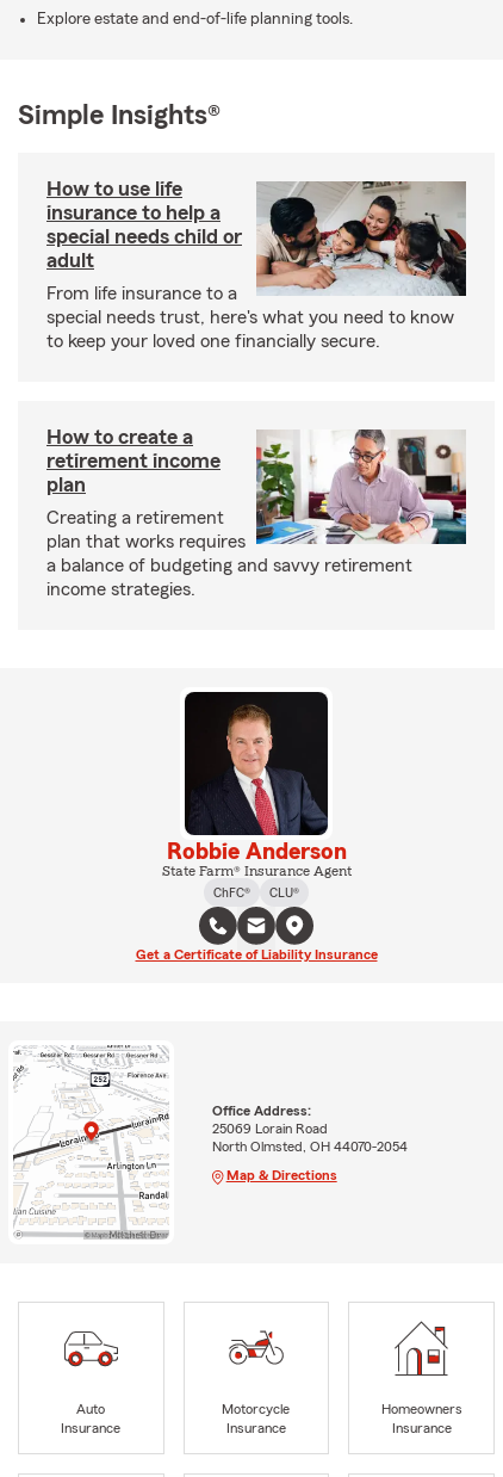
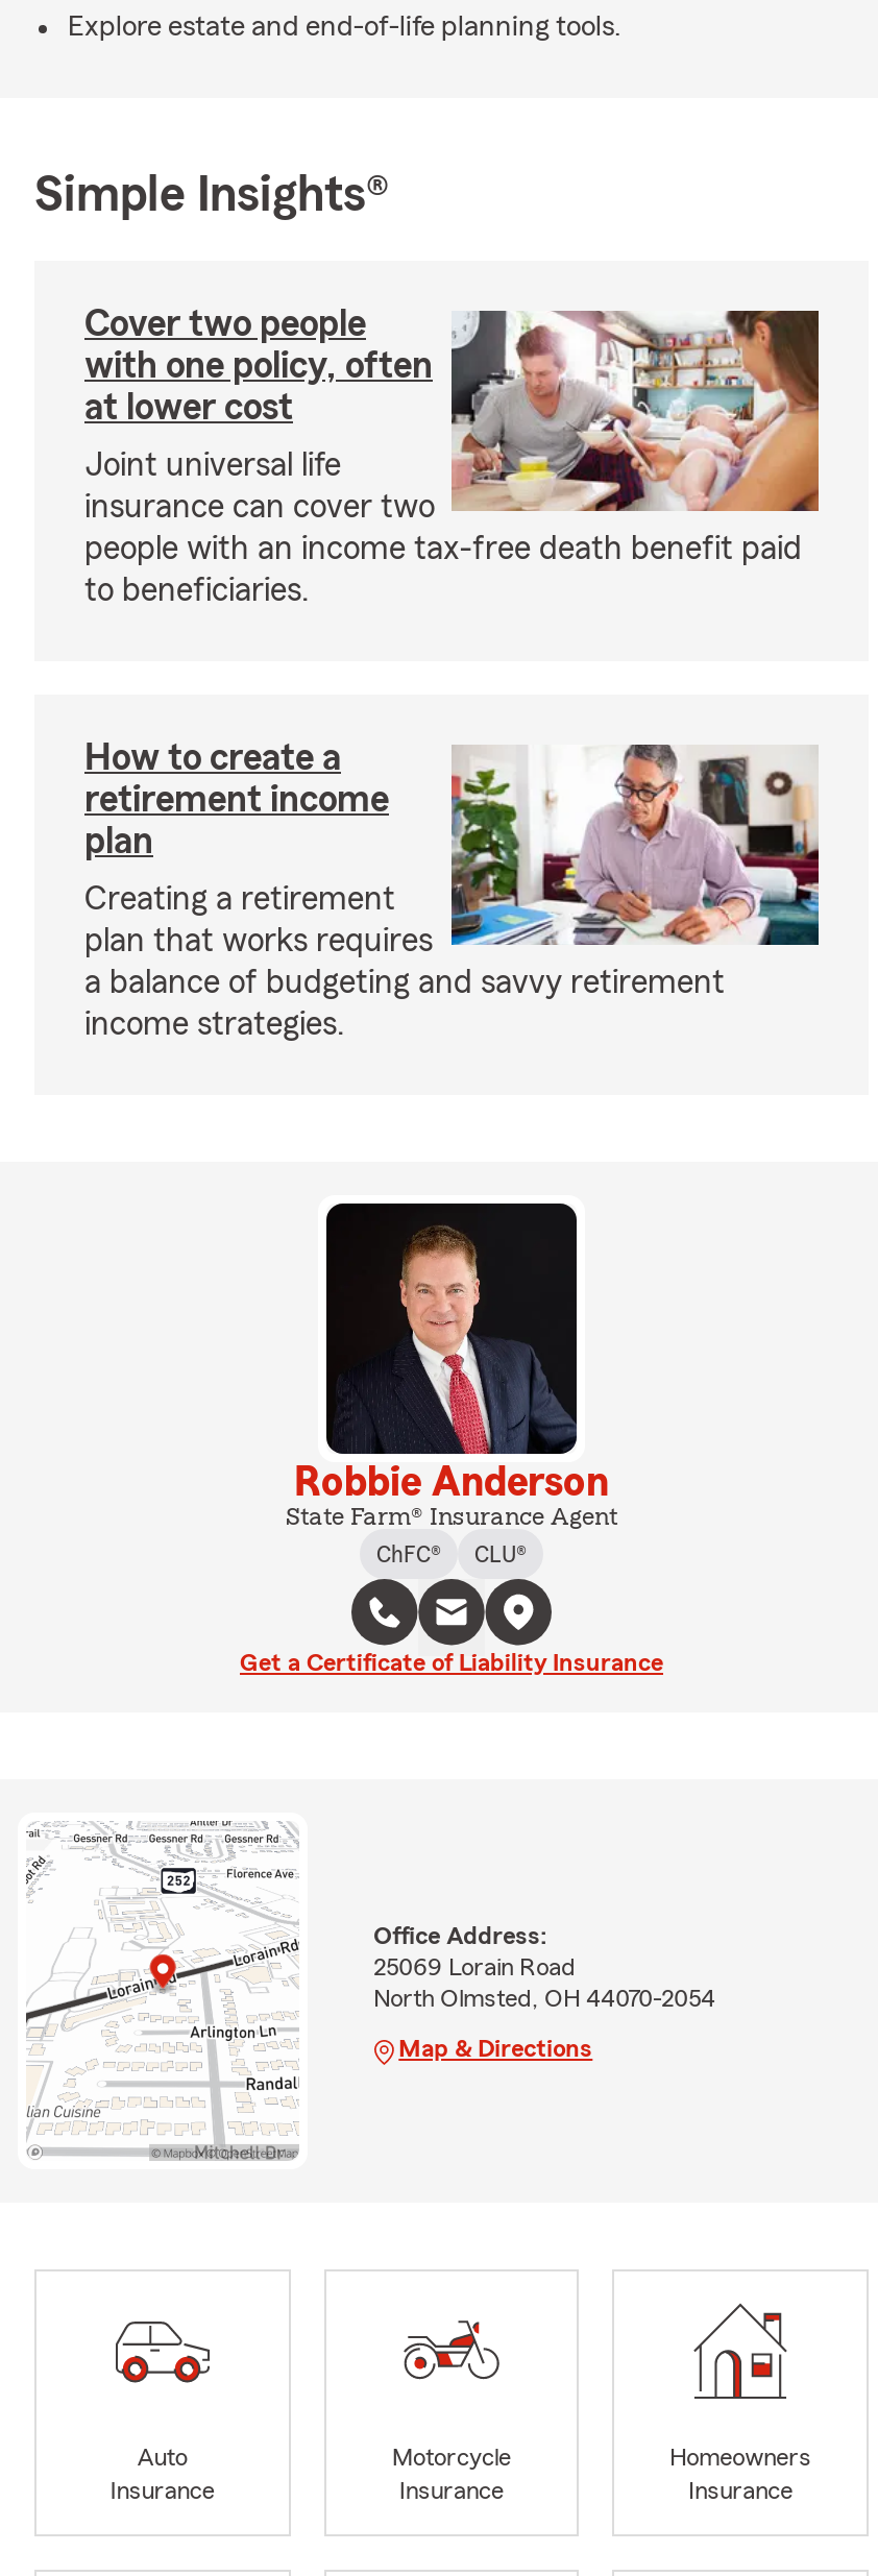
[46,178,242,271] How to use life | insurance to help a | special needs child or | adult -> [84,305,433,426] Cover two people | with one policy, often | at lower cost
[46,180,467,351] [image] | From life insurance to a | special needs trust, here's what you need to know | to keep your loved one financially secure. -> [84,311,821,607] [image] | Joint universal life | insurance can cover two | people with an income tax-free death benefit paid | to beneficiaries.

